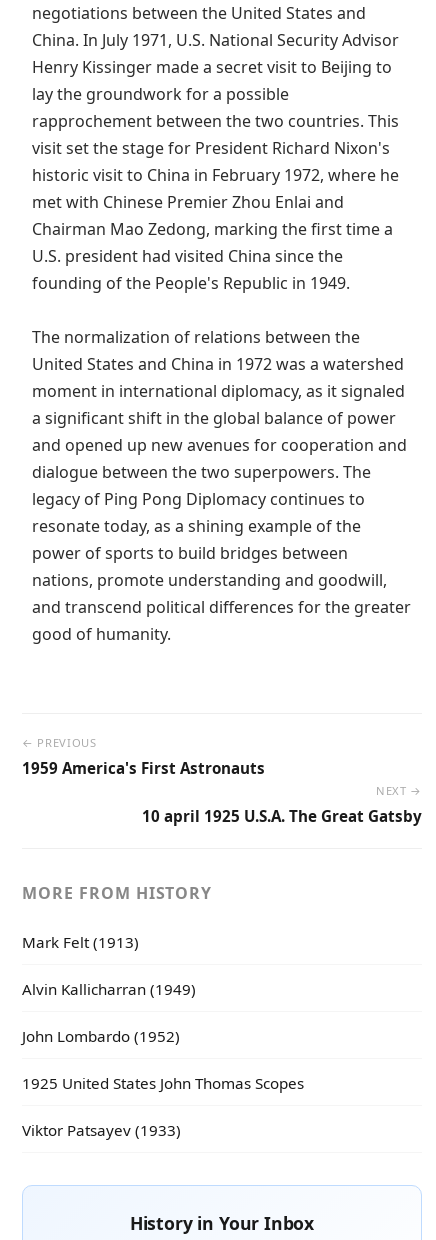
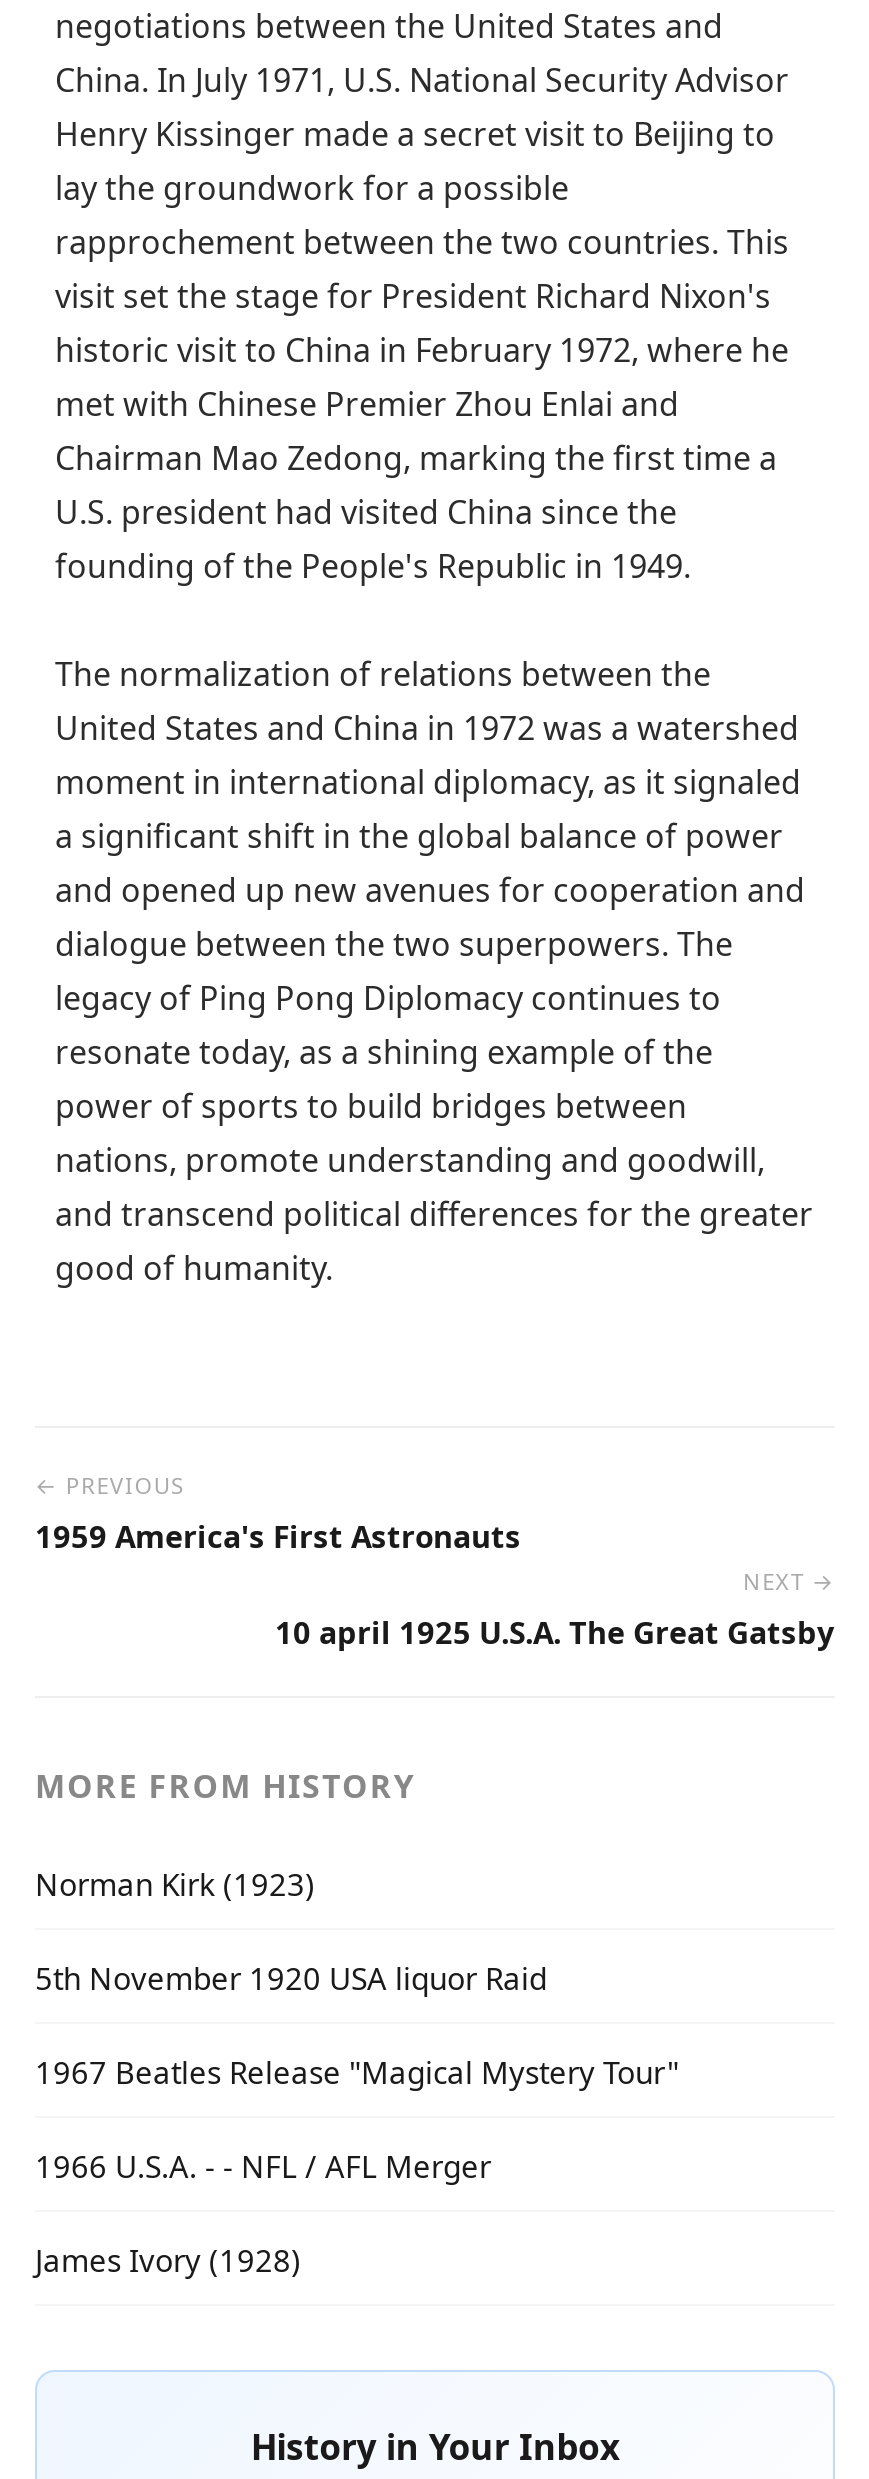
[22,932,139,952] Mark Felt (1913) -> [35,1863,315,1903] Norman Kirk (1923)
[22,979,196,999] Alvin Kallicharran (1949) -> [35,1957,547,1997] 5th November 1920 USA liquor Raid
[22,1026,180,1046] John Lombardo (1952) -> [35,2051,679,2091] 1967 Beatles Release "Magical Mystery Tour"
[22,1073,304,1093] 1925 United States John Thomas Scopes -> [35,2145,491,2185] 1966 U.S.A. - - NFL / AFL Merger
[22,1120,181,1140] Viktor Patsayev (1933) -> [35,2239,301,2279] James Ivory (1928)

